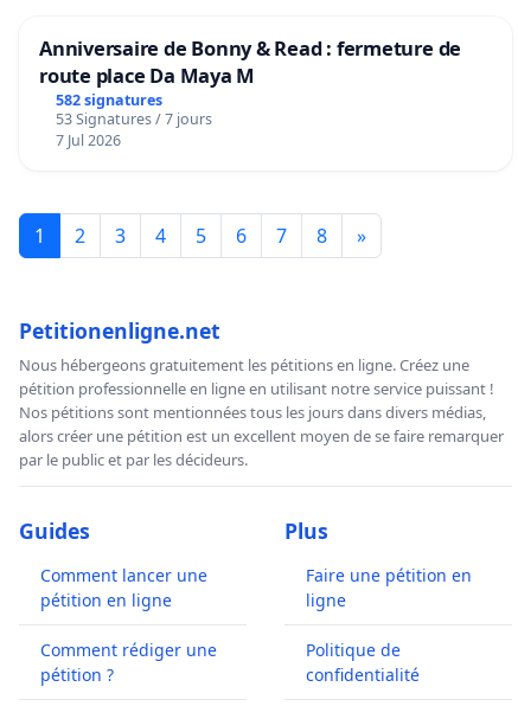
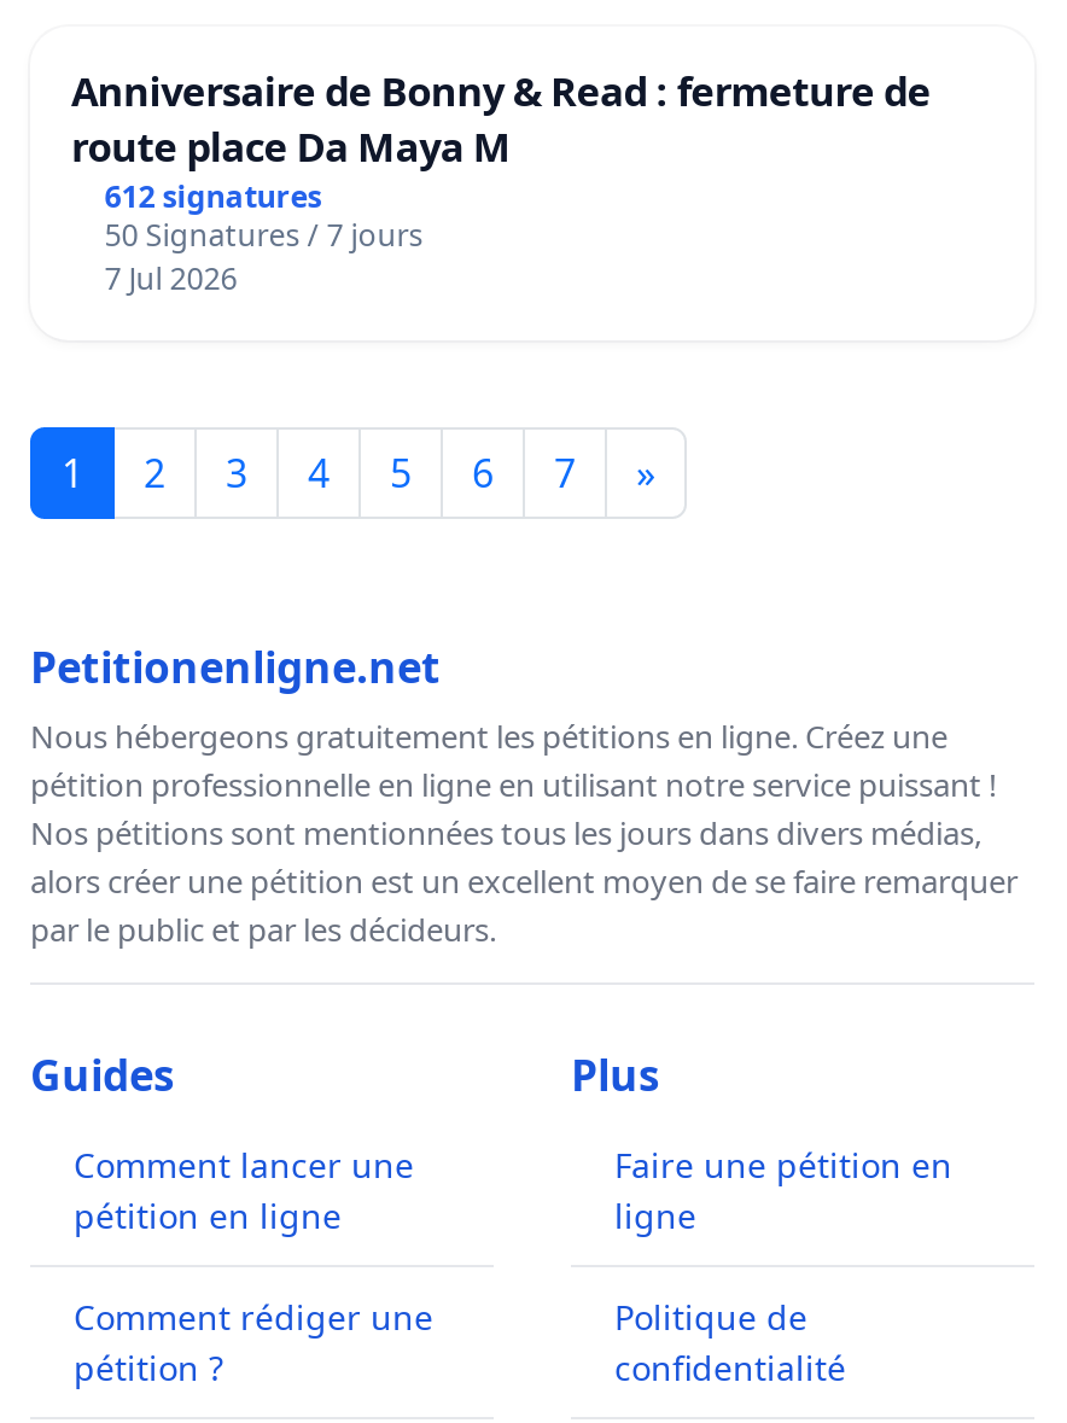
[55,90,162,110] 582 signatures -> [105,176,322,217] 612 signatures
[55,109,212,129] 53 Signatures / 7 jours -> [105,214,423,255] 50 Signatures / 7 jours
[316,222,327,249] 8 -> none

